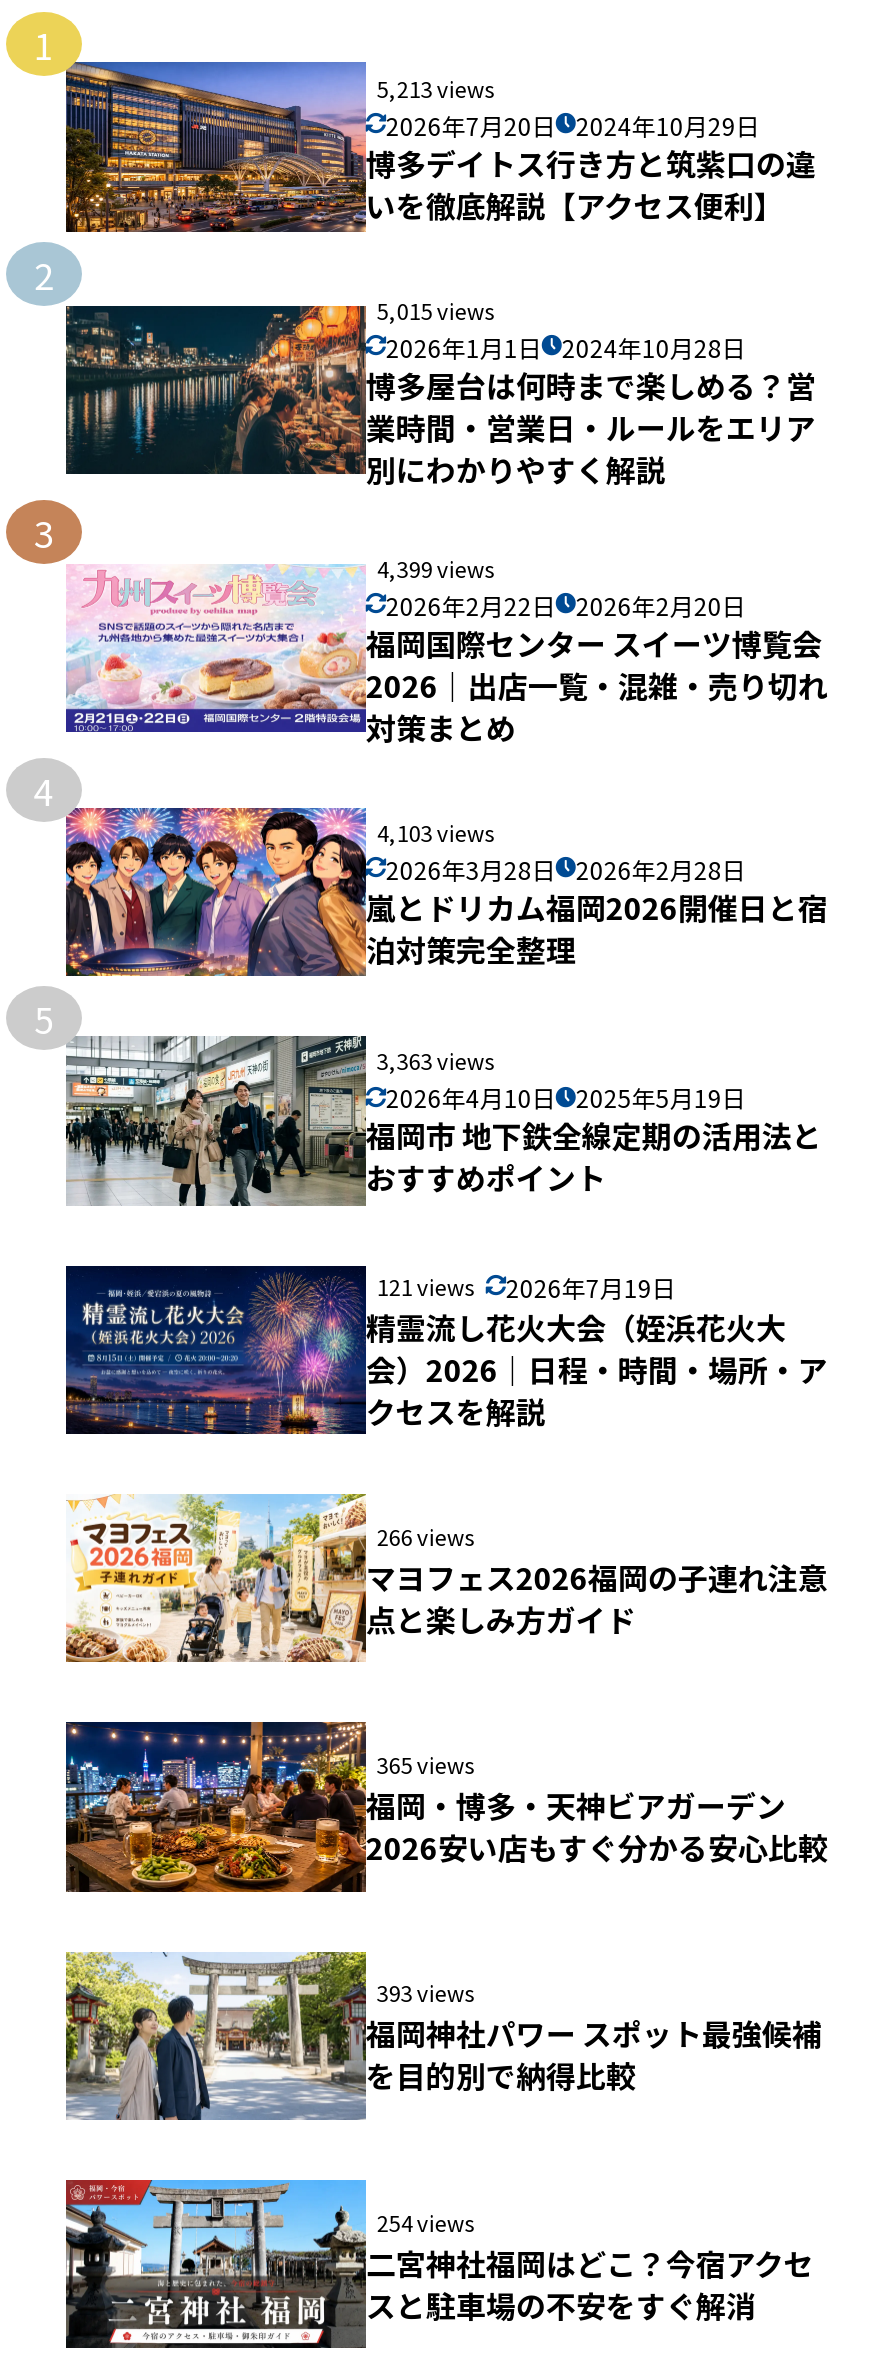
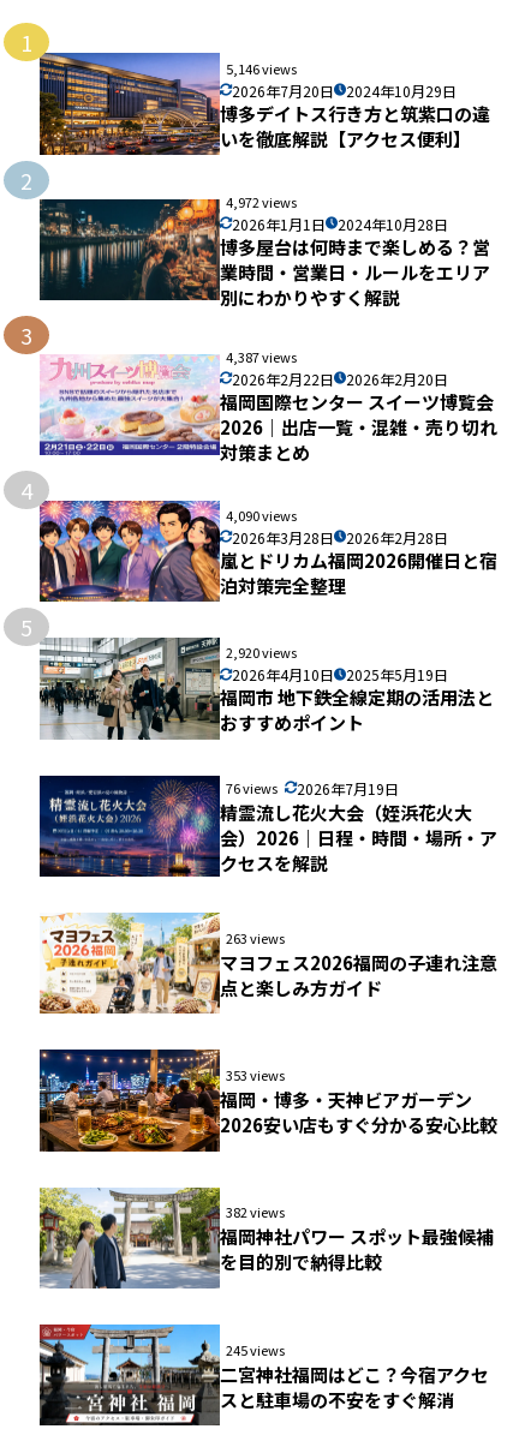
[377,71,495,103] 5,213 views -> [226,58,297,78] 5,146 views
[377,294,495,326] 5,015 views -> [226,192,297,211] 4,972 views
[377,552,495,584] 4,399 views -> [226,347,297,366] 4,387 views
[377,816,495,848] 4,103 views -> [226,506,297,525] 4,090 views
[377,1045,495,1077] 3,363 views -> [226,643,297,662] 2,920 views
[377,1269,676,1303] 121 views 2026年7月19日 -> [226,778,399,798] 76 views 2026年7月19日
[377,1519,475,1551] 266 views -> [226,928,285,947] 263 views
[377,1748,475,1780] 365 views -> [226,1065,285,1084] 353 views
[377,1977,475,2009] 393 views -> [226,1202,285,1222] 382 views
[377,2205,475,2237] 254 views -> [226,1340,285,1359] 245 views

